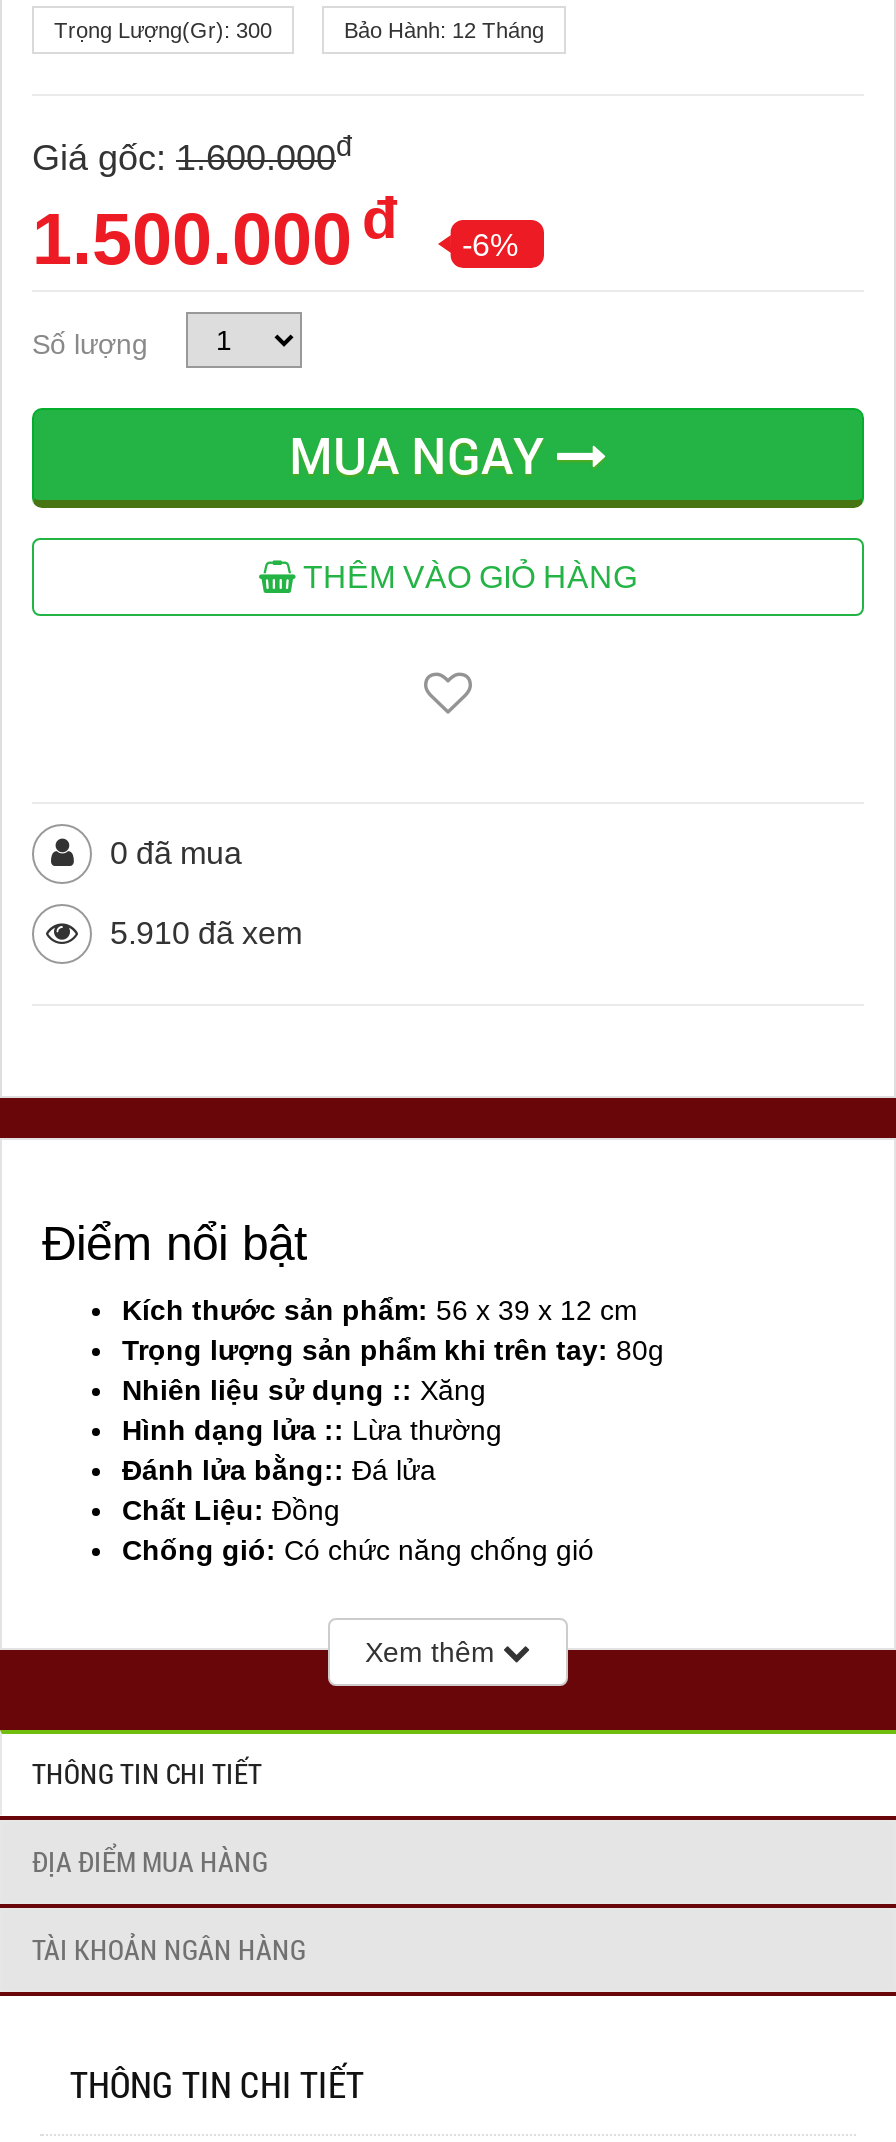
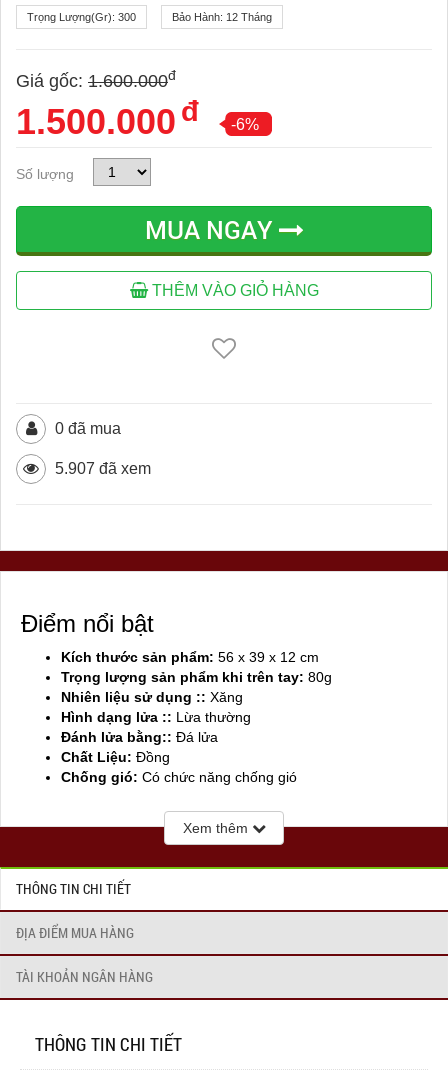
[102,917,302,951] 5.910 đã xem -> [51,460,151,477] 5.907 đã xem

